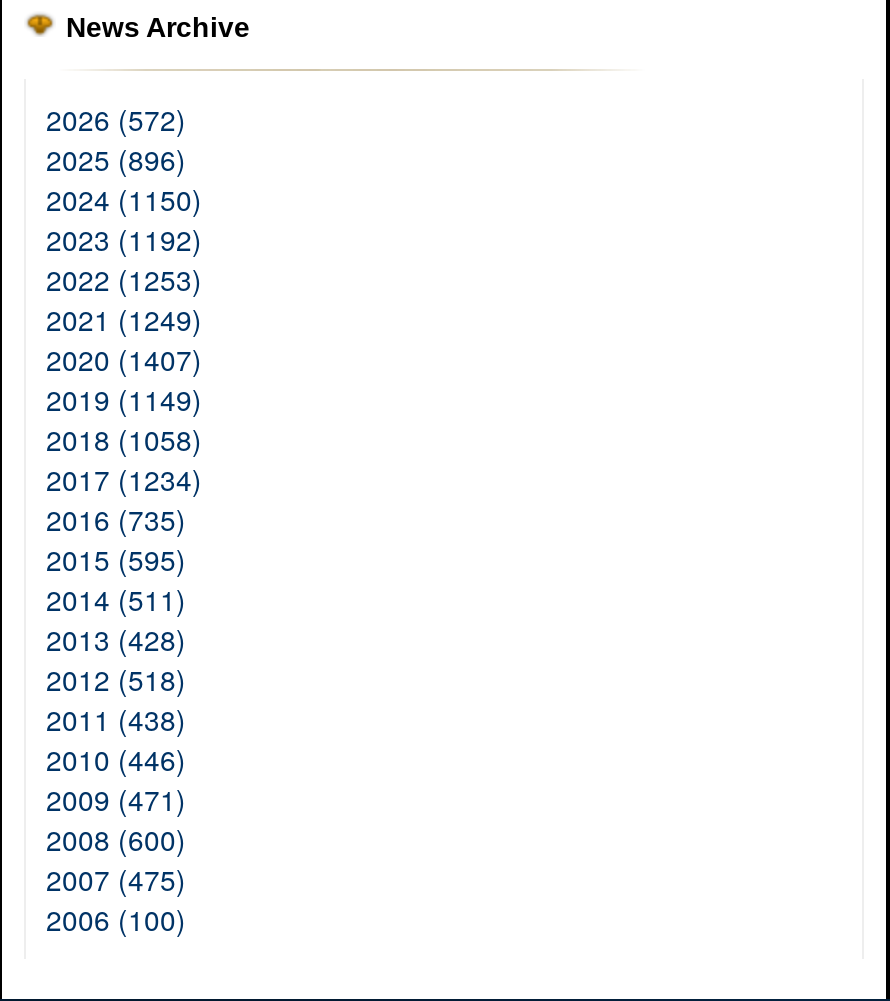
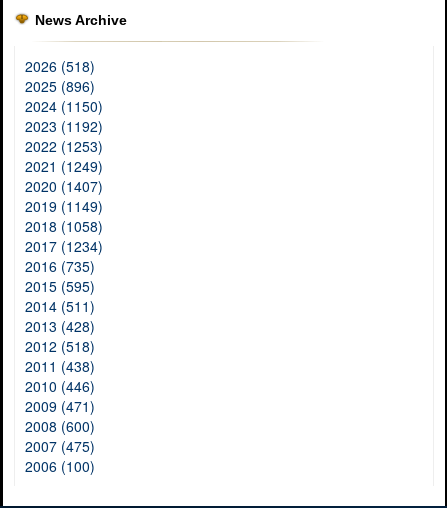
[46,100,186,140] 2026 (572) -> [25,56,95,76] 2026 (518)

